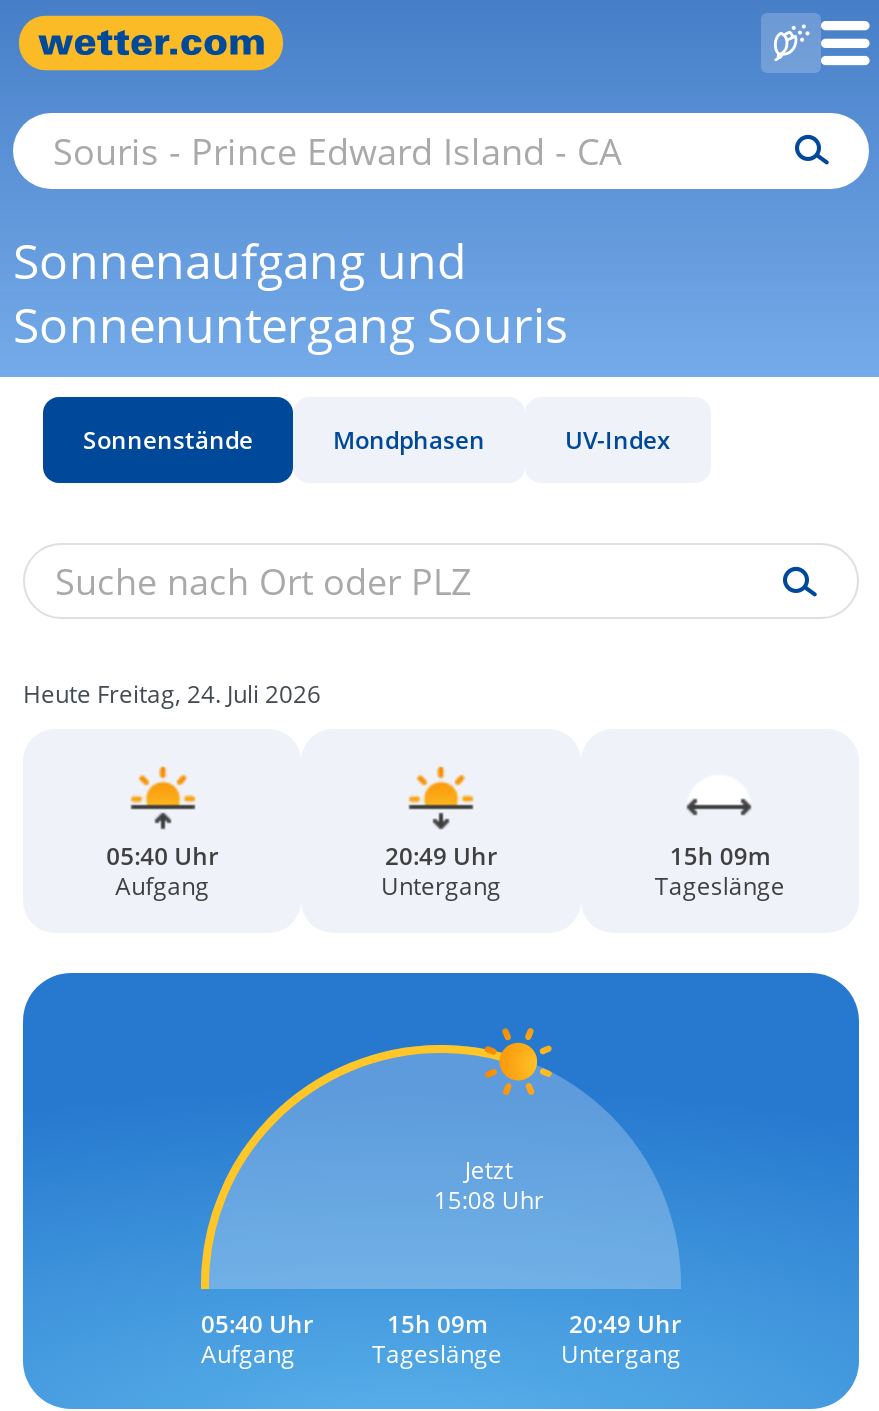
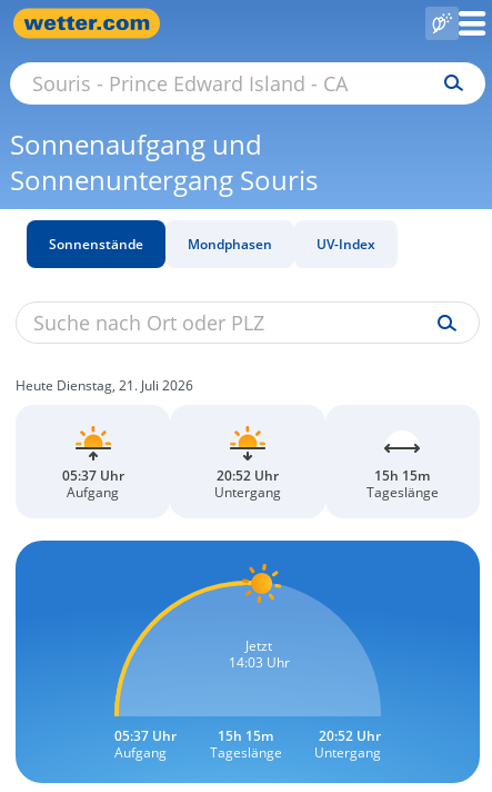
[23,677,321,711] Heute Freitag, 24. Juli 2026 -> [16,376,193,395] Heute Dienstag, 21. Juli 2026
[106,839,218,873] 05:40 Uhr -> [62,466,124,485] 05:37 Uhr
[385,839,497,873] 20:49 Uhr -> [217,466,279,485] 20:52 Uhr
[670,839,770,873] 15h 09m -> [375,466,430,485] 15h 15m
[433,1023,553,1097] [image] -> [242,563,301,604] [image]
[434,1183,544,1217] 15:08 Uhr -> [229,653,290,672] 14:03 Uhr
[201,1307,313,1341] 05:40 Uhr -> [114,726,177,745] 05:37 Uhr
[387,1307,487,1341] 15h 09m -> [218,726,273,745] 15h 15m
[569,1307,681,1341] 20:49 Uhr -> [319,726,381,745] 20:52 Uhr

